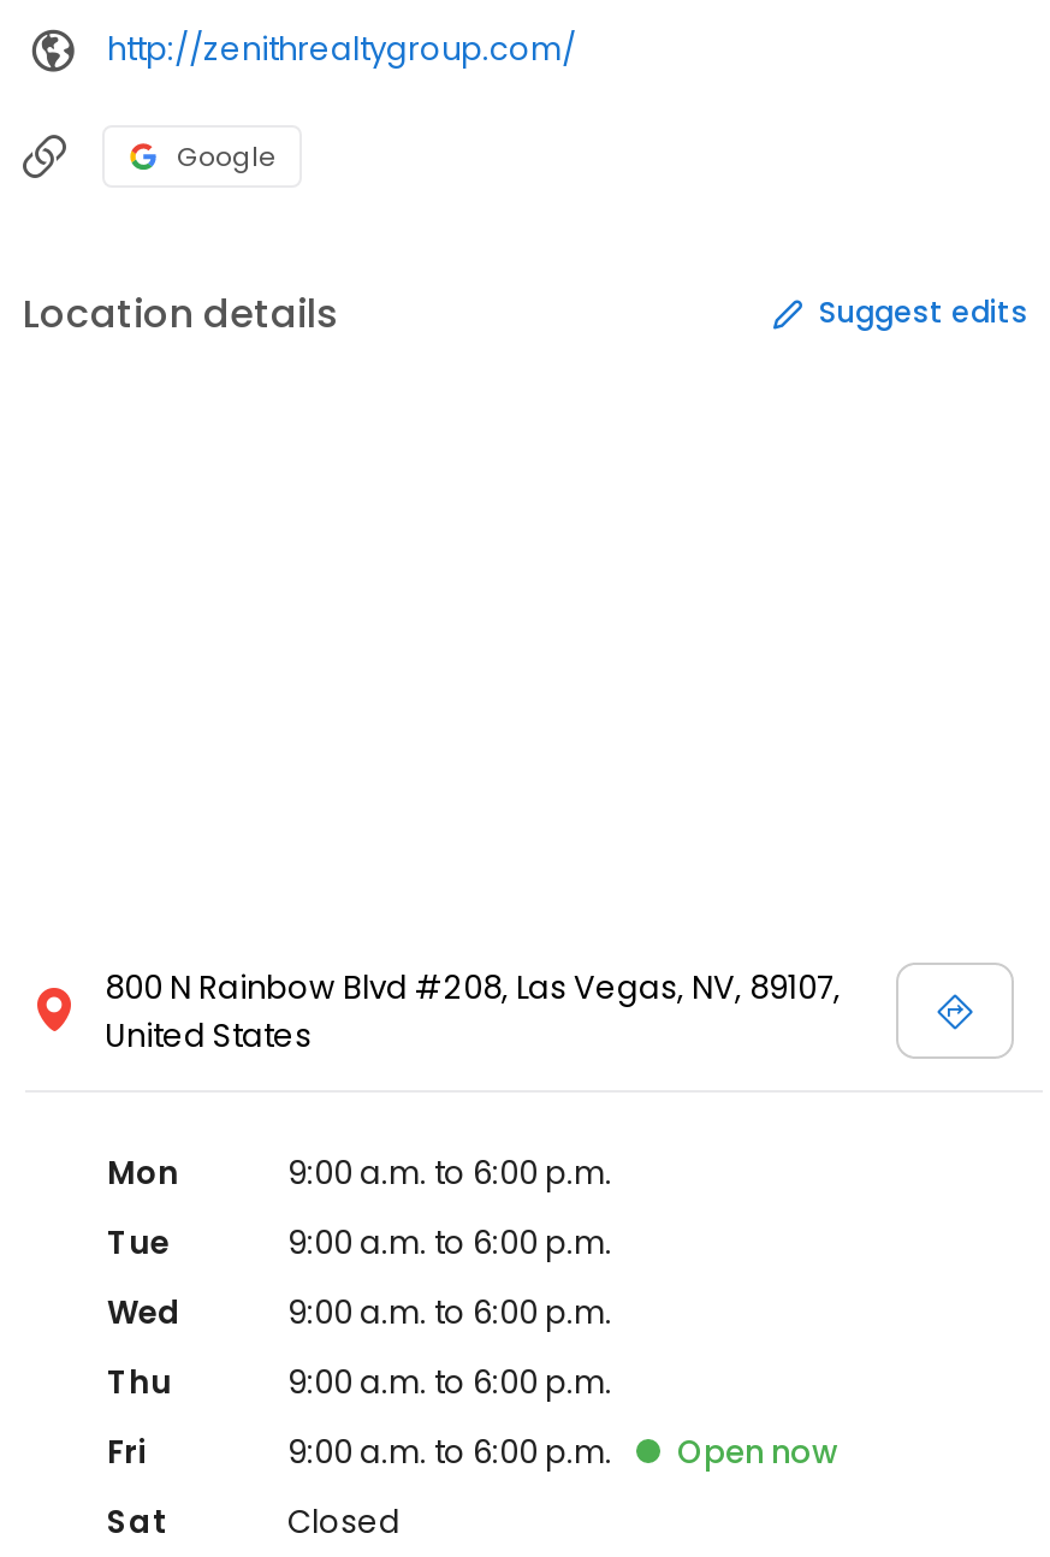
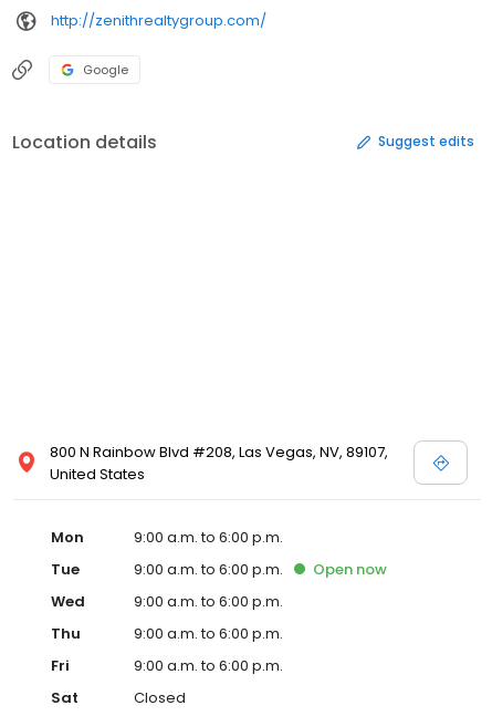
moved [677,1429,838,1475] -> [313,559,387,580]: Open now

